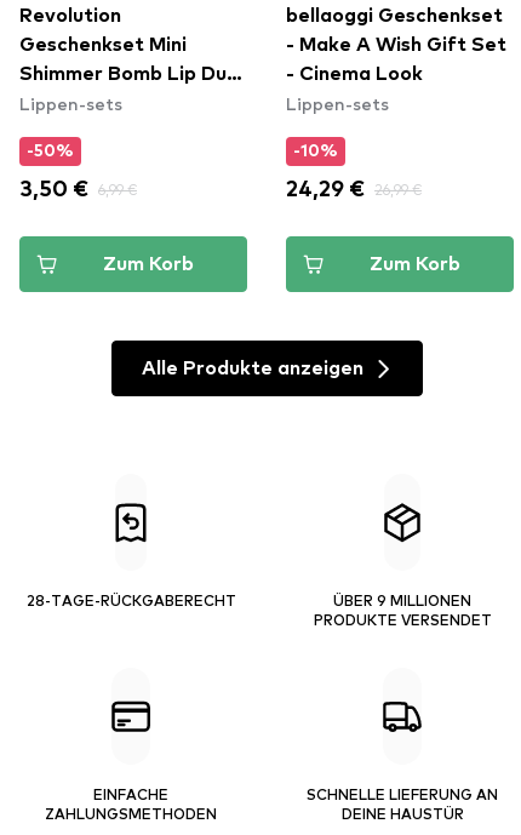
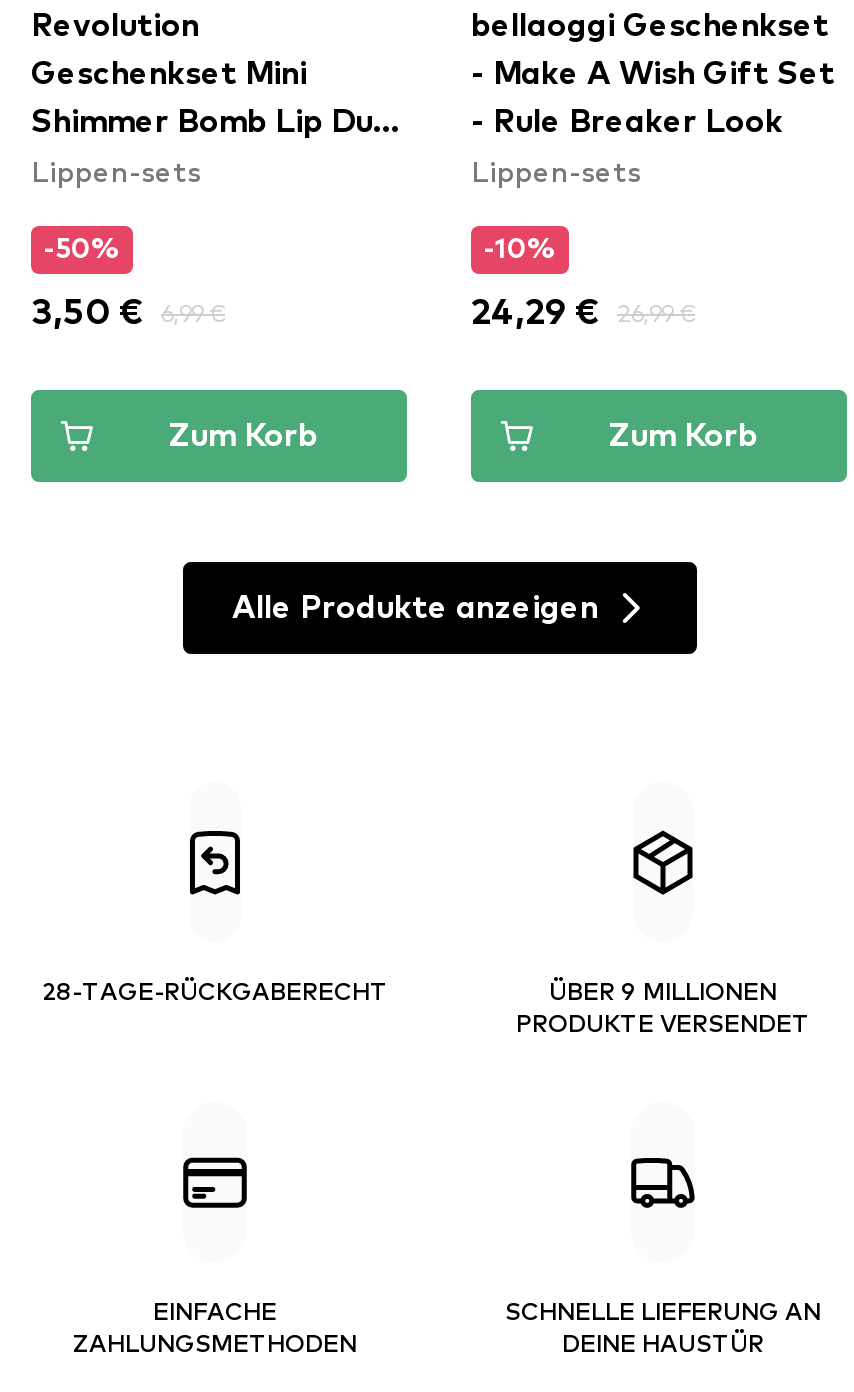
[286,64,423,84] - Cinema Look -> [471,106,783,138] - Rule Breaker Look

